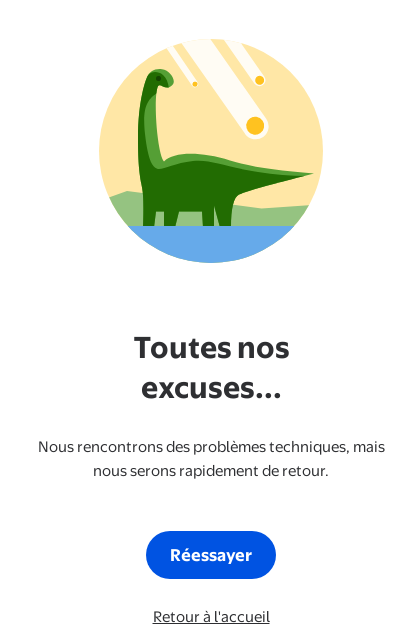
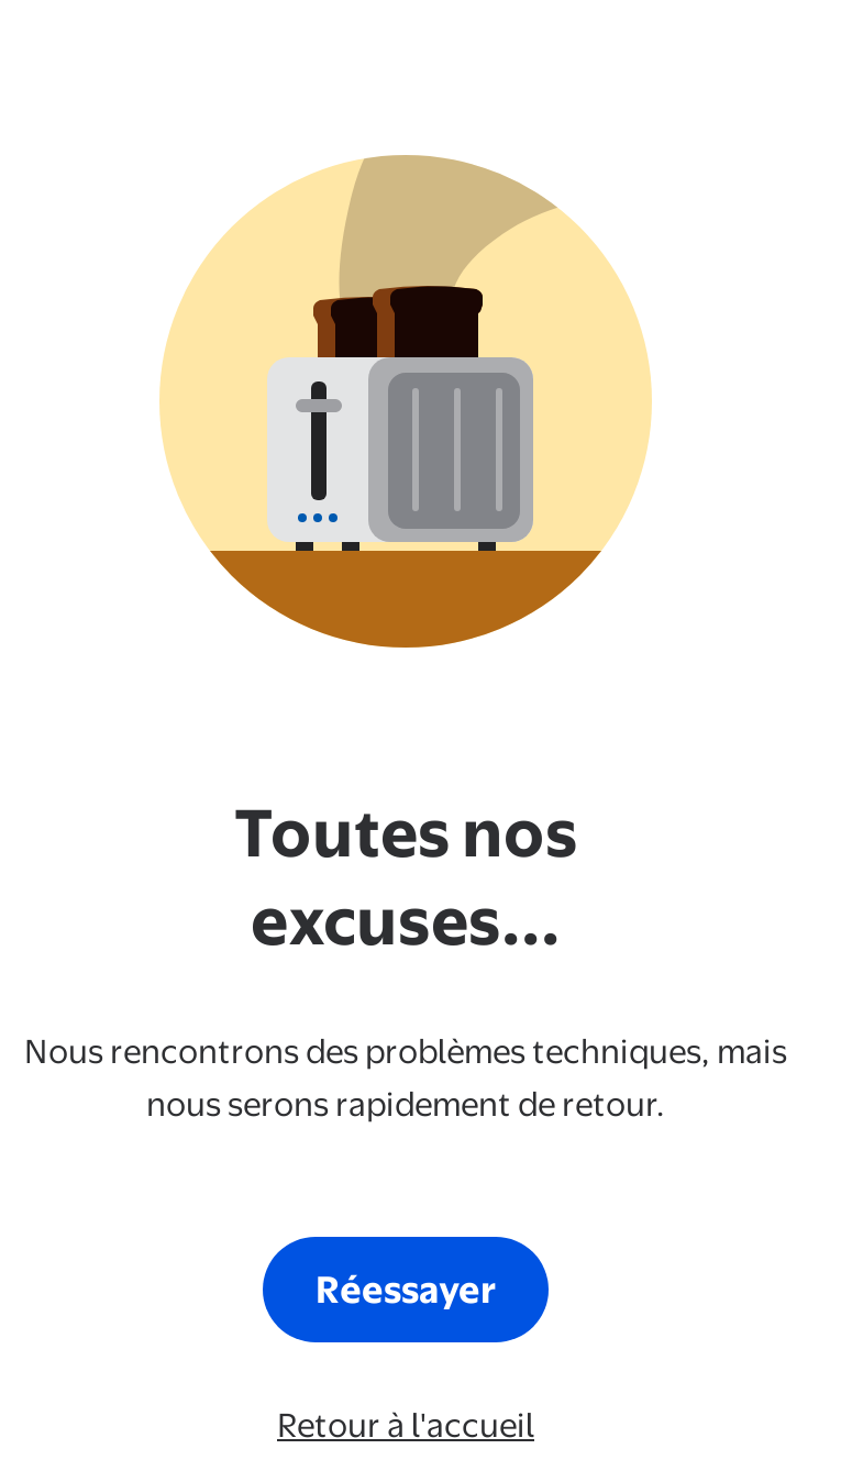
[109,40,313,264] [image] -> [184,155,623,650] [image]

